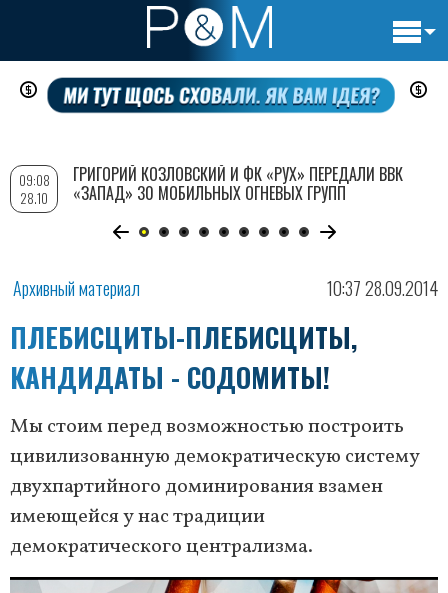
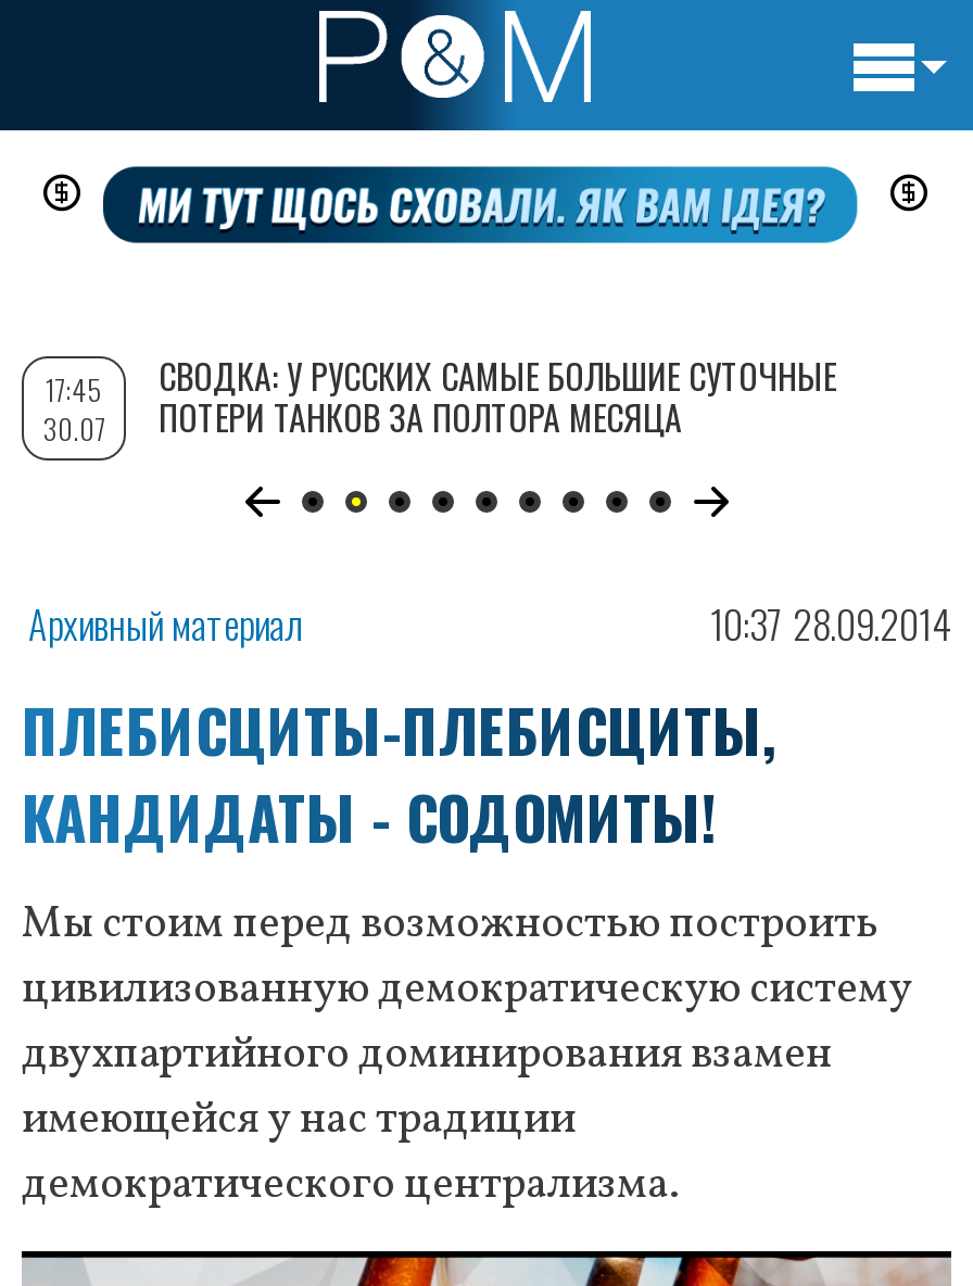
[73,162,403,205] ГРИГОРИЙ КОЗЛОВСКИЙ И ФК «РУХ» ПЕРЕДАЛИ ВВК | «ЗАПАД» 30 МОБИЛЬНЫХ ОГНЕВЫХ ГРУПП -> [159,349,836,442] СВОДКА: У РУССКИХ САМЫЕ БОЛЬШИЕ СУТОЧНЫЕ | ПОТЕРИ ТАНКОВ ЗА ПОЛТОРА МЕСЯЦА
[18,170,49,208] 09:08 | 28.10 -> [42,366,105,449] 17:45 | 30.07

